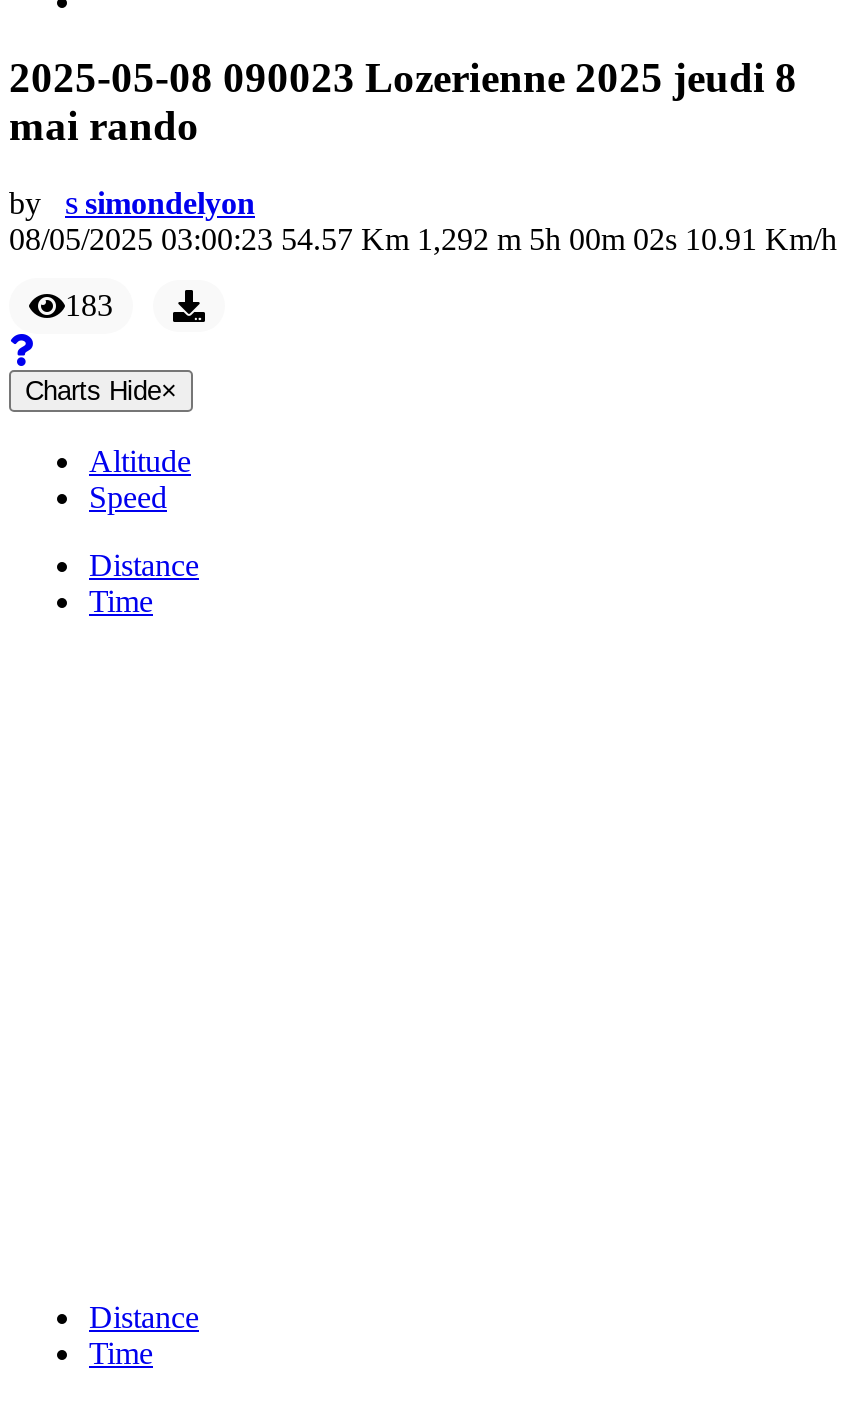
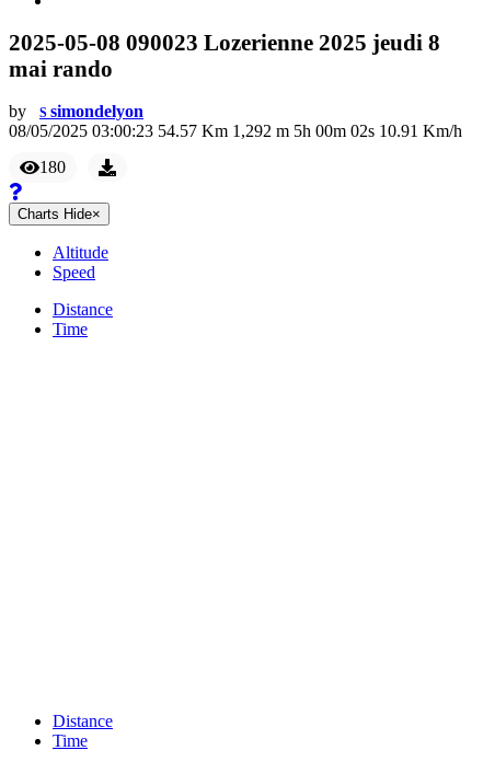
[65,287,113,321] 183 -> [39,157,66,176] 180

